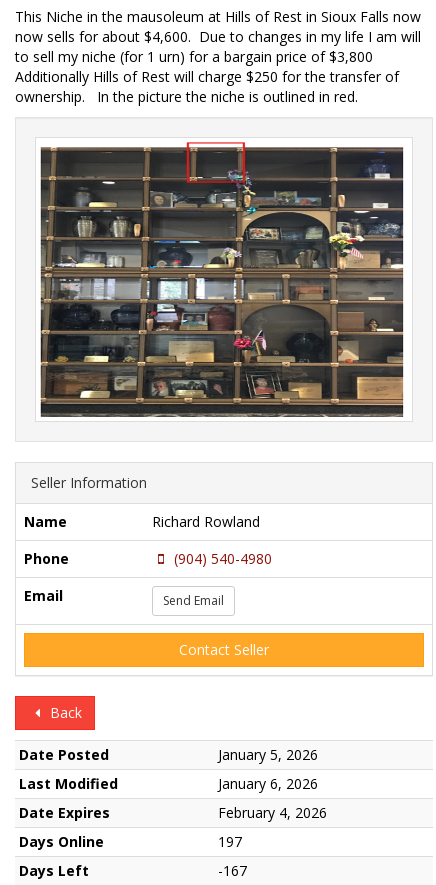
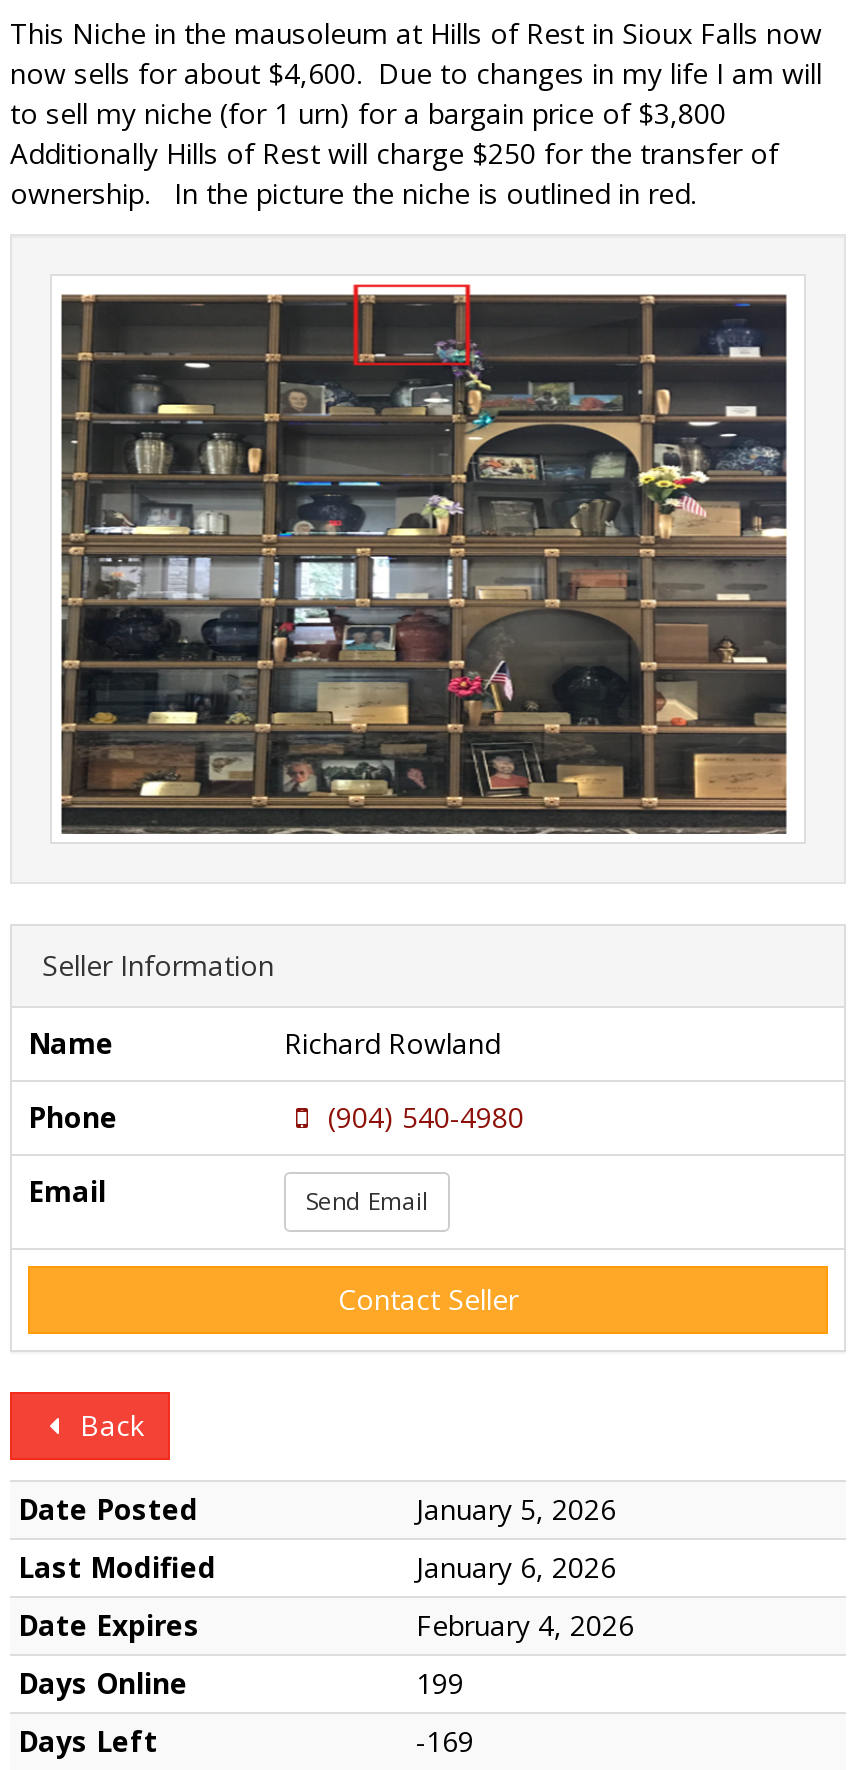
[218,832,242,851] 197 -> [416,1665,464,1703] 199
[218,861,247,880] -167 -> [416,1723,474,1761] -169

